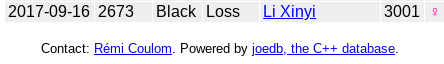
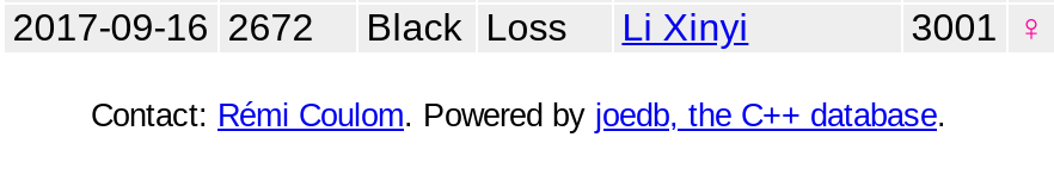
[8,3,316,20] 2017-09-16 2673 Black Loss Li Xinyi -> [12,6,749,47] 2017-09-16 2672 Black Loss Li Xinyi

